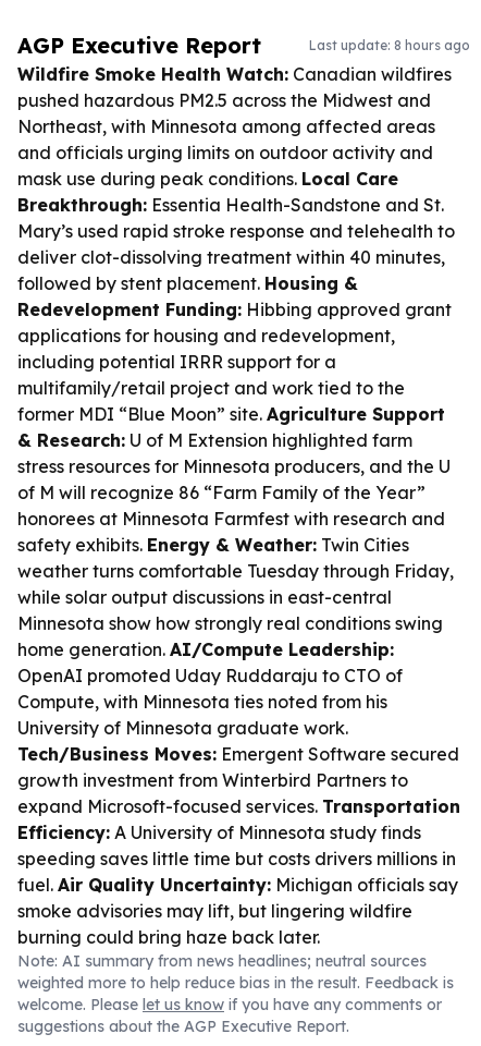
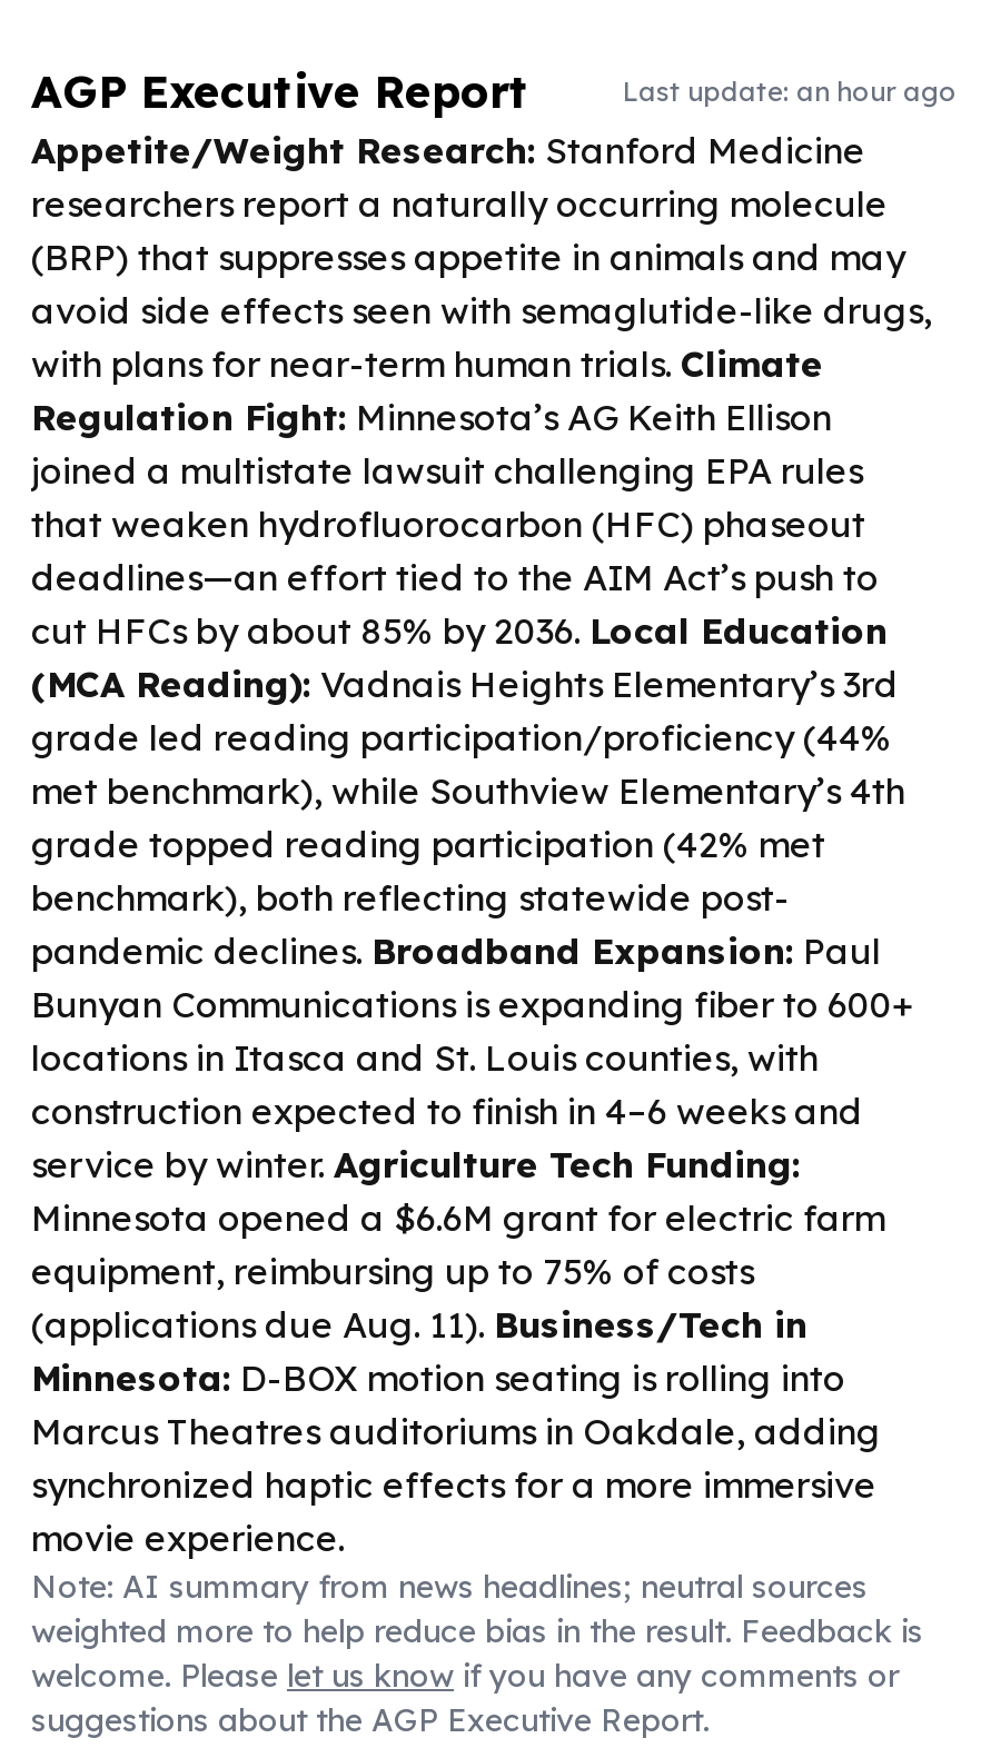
[17,37,470,948] Last update: 8 hours ago | Wildfire Smoke Health Watch: Canadian wildfires | pushed hazardous PM2.5 across the Midwest and | Northeast, with Minnesota among affected areas | and officials urging limits on outdoor activity and | mask use during peak conditions. Local Care | Breakthrough: Essentia Health-Sandstone and St. | Mary’s used rapid stroke response and telehealth to | deliver clot-dissolving treatment within 40 minutes, | followed by stent placement. Housing & | Redevelopment Funding: Hibbing approved grant | applications for housing and redevelopment, | including potential IRRR support for a | multifamily/retail project and work tied to the | former MDI “Blue Moon” site. Agriculture Support | & Research: U of M Extension highlighted farm | stress resources for Minnesota producers, and the U | of M will recognize 86 “Farm Family of the Year” | honorees at Minnesota Farmfest with research and | safety exhibits. Energy & Weather: Twin Cities | weather turns comfortable Tuesday through Friday, | while solar output discussions in east-central | Minnesota show how strongly real conditions swing | home generation. AI/Compute Leadership: | OpenAI promoted Uday Ruddaraju to CTO of | Compute, with Minnesota ties noted from his | University of Minnesota graduate work. | Tech/Business Moves: Emergent Software secured | growth investment from Winterbird Partners to | expand Microsoft-focused services. Transportation | Efficiency: A University of Minnesota study finds | speeding saves little time but costs drivers millions in | fuel. Air Quality Uncertainty: Michigan officials say | smoke advisories may lift, but lingering wildfire | burning could bring haze back later. -> [31,75,957,1560] Last update: an hour ago | Appetite/Weight Research: Stanford Medicine | researchers report a naturally occurring molecule | (BRP) that suppresses appetite in animals and may | avoid side effects seen with semaglutide-like drugs, | with plans for near-term human trials. Climate | Regulation Fight: Minnesota’s AG Keith Ellison | joined a multistate lawsuit challenging EPA rules | that weaken hydrofluorocarbon (HFC) phaseout | deadlines—an effort tied to the AIM Act’s push to | cut HFCs by about 85% by 2036. Local Education | (MCA Reading): Vadnais Heights Elementary’s 3rd | grade led reading participation/proficiency (44% | met benchmark), while Southview Elementary’s 4th | grade topped reading participation (42% met | benchmark), both reflecting statewide post- | pandemic declines. Broadband Expansion: Paul | Bunyan Communications is expanding fiber to 600+ | locations in Itasca and St. Louis counties, with | construction expected to finish in 4–6 weeks and | service by winter. Agriculture Tech Funding: | Minnesota opened a $6.6M grant for electric farm | equipment, reimbursing up to 75% of costs | (applications due Aug. 11). Business/Tech in | Minnesota: D-BOX motion seating is rolling into | Marcus Theatres auditoriums in Oakdale, adding | synchronized haptic effects for a more immersive | movie experience.

